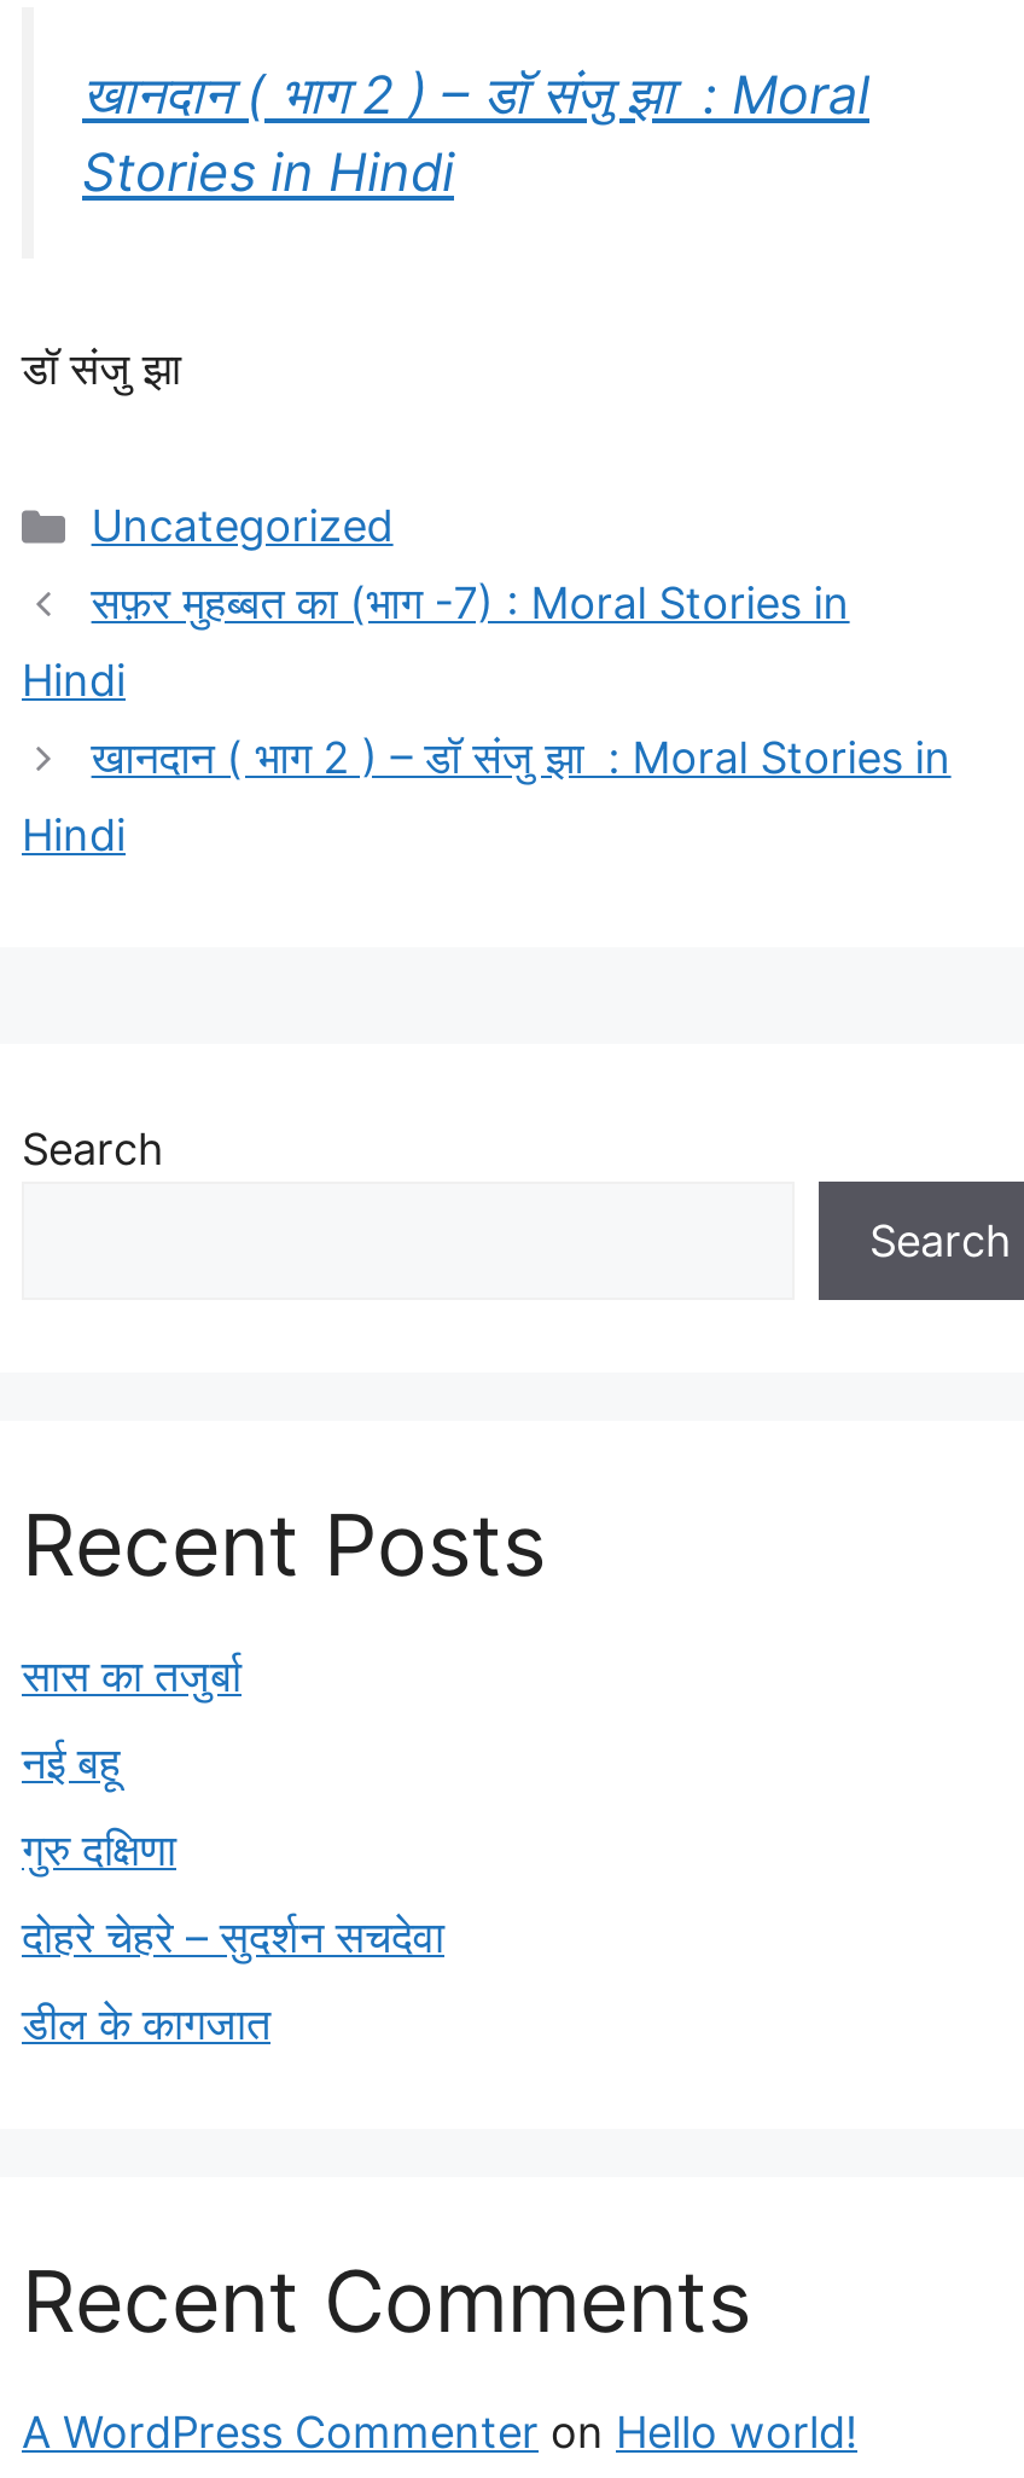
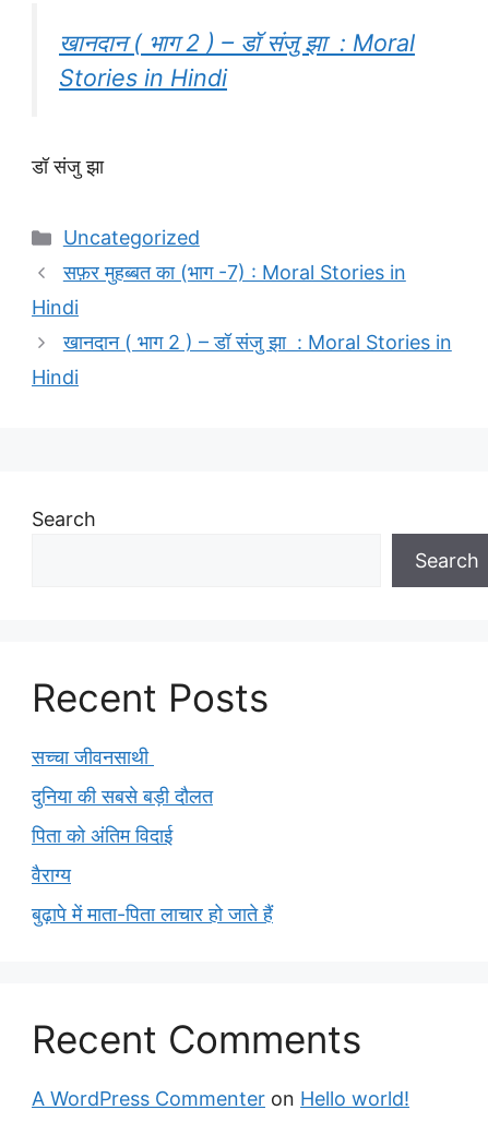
[22,1651,242,1702] सास का तजुर्बा -> [32,746,154,769] सच्चा जीवनसाथी
[22,1738,121,1789] नई बहू -> [32,785,213,808] दुनिया की सबसे बड़ी दौलत
[22,1825,176,1876] गुरु दक्षिणा -> [32,824,172,847] पिता को अंतिम विदाई
[22,1912,444,1963] दोहरे चेहरे – सुदर्शन सचदेवा -> [32,864,71,887] वैराग्य
[22,1999,270,2050] डील के कागजात -> [32,903,273,926] बुढ़ापे में माता-पिता लाचार हो जाते हैं

